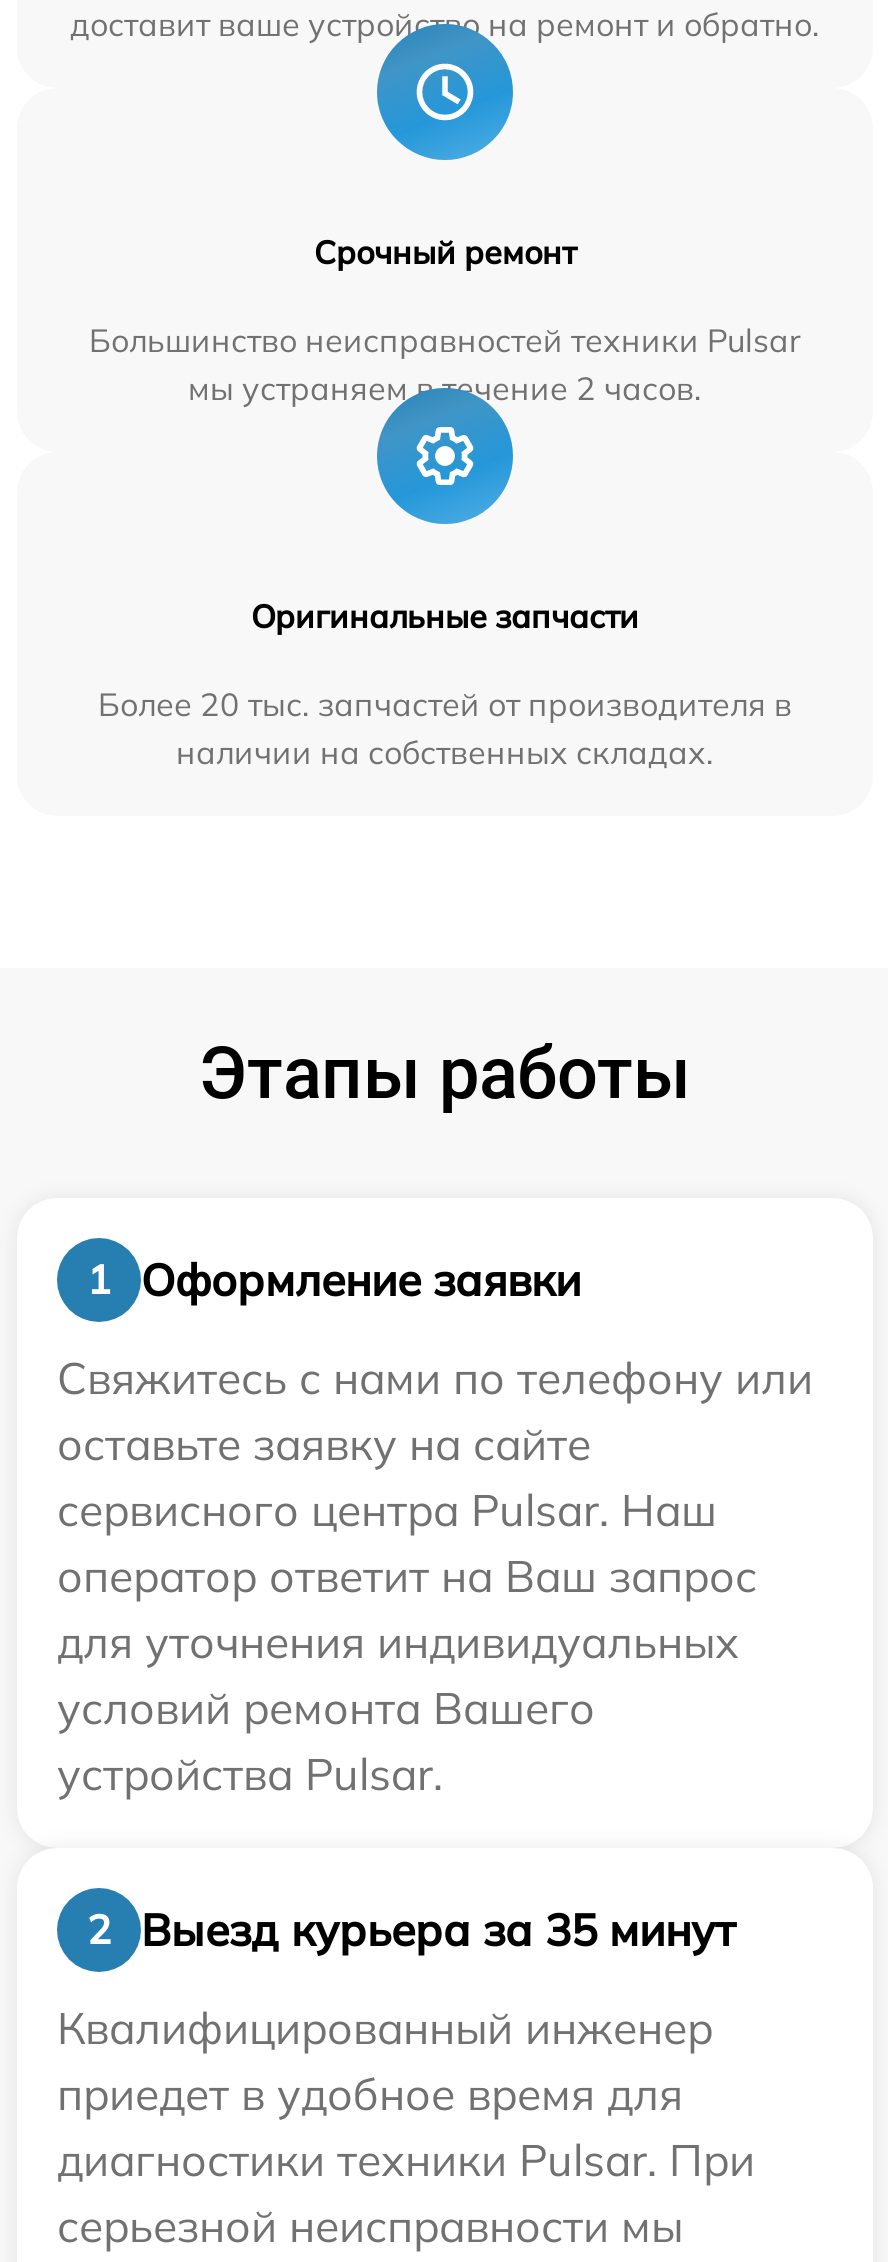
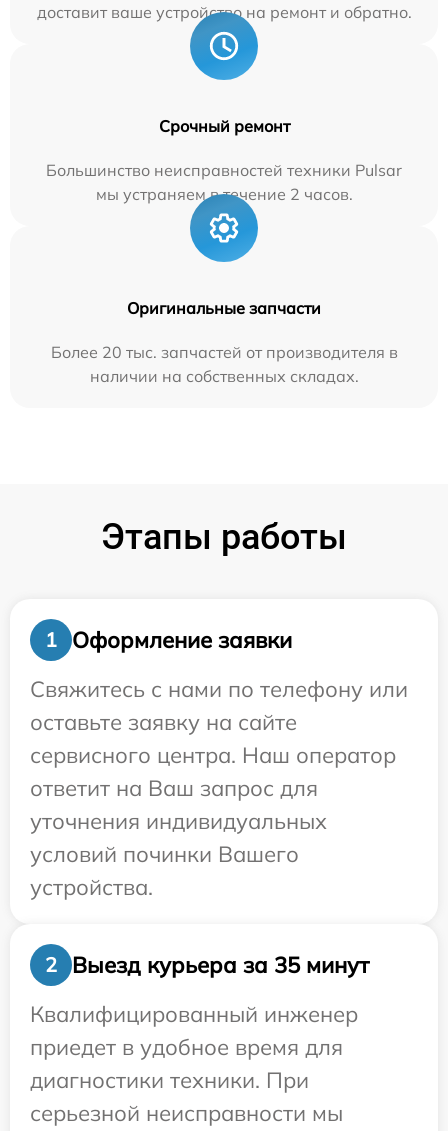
[57,1483,757,1803] сервисного центра Pulsar. Наш | оператор ответит на Ваш запрос | для уточнения индивидуальных | условий ремонта Вашего | устройства Pulsar. -> [30,741,396,901] сервисного центра. Наш оператор | ответит на Ваш запрос для | уточнения индивидуальных | условий починки Вашего | устройства.
[57,2133,755,2189] диагностики техники Pulsar. При -> [30,1066,309,1094] диагностики техники. При

